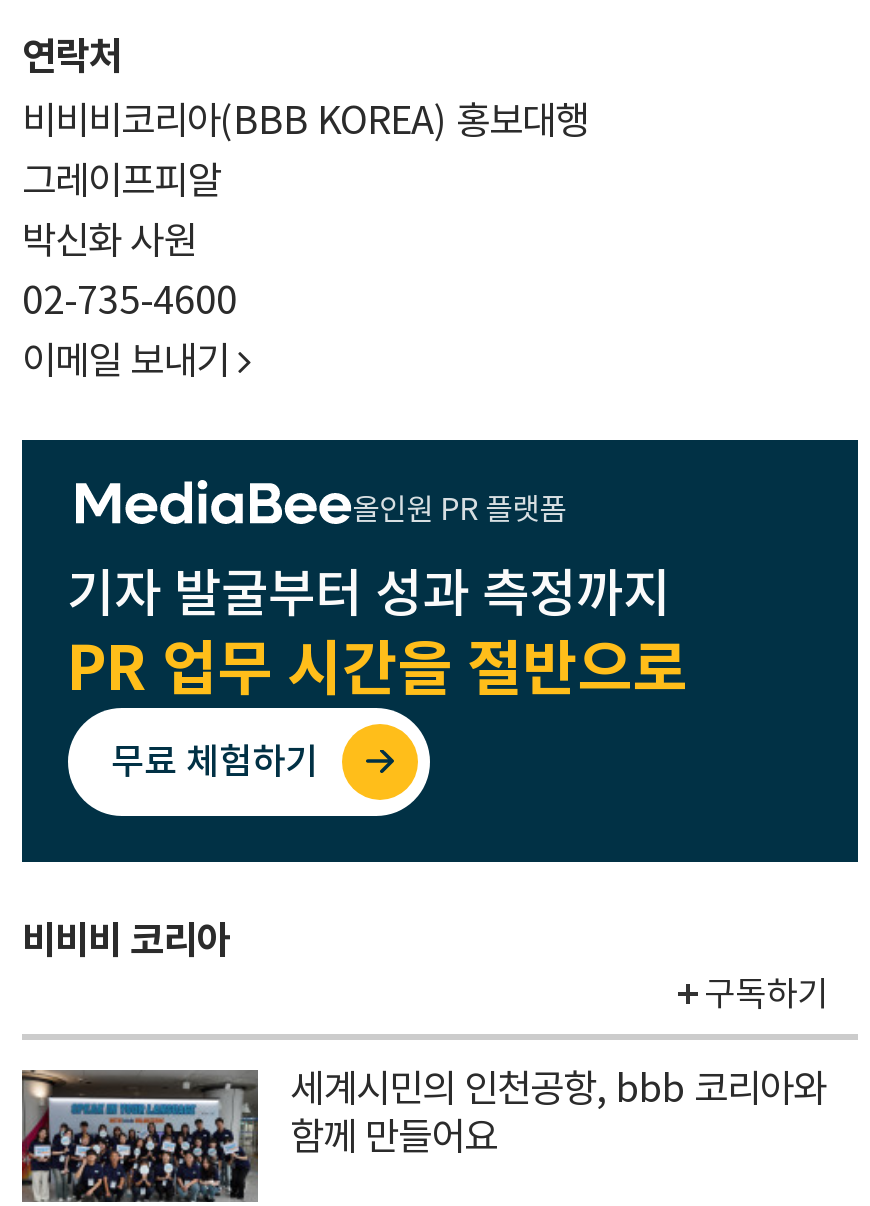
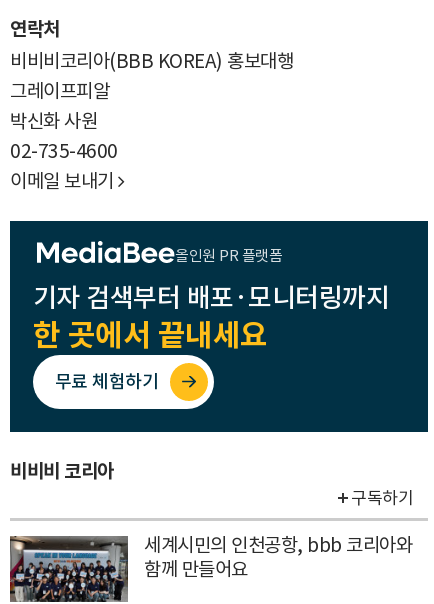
[67,560,687,706] 기자 발굴부터 성과 측정까지 | PR 업무 시간을 절반으로 -> [32,281,389,354] 기자 검색부터 배포·모니터링까지 | 한 곳에서 끝내세요

